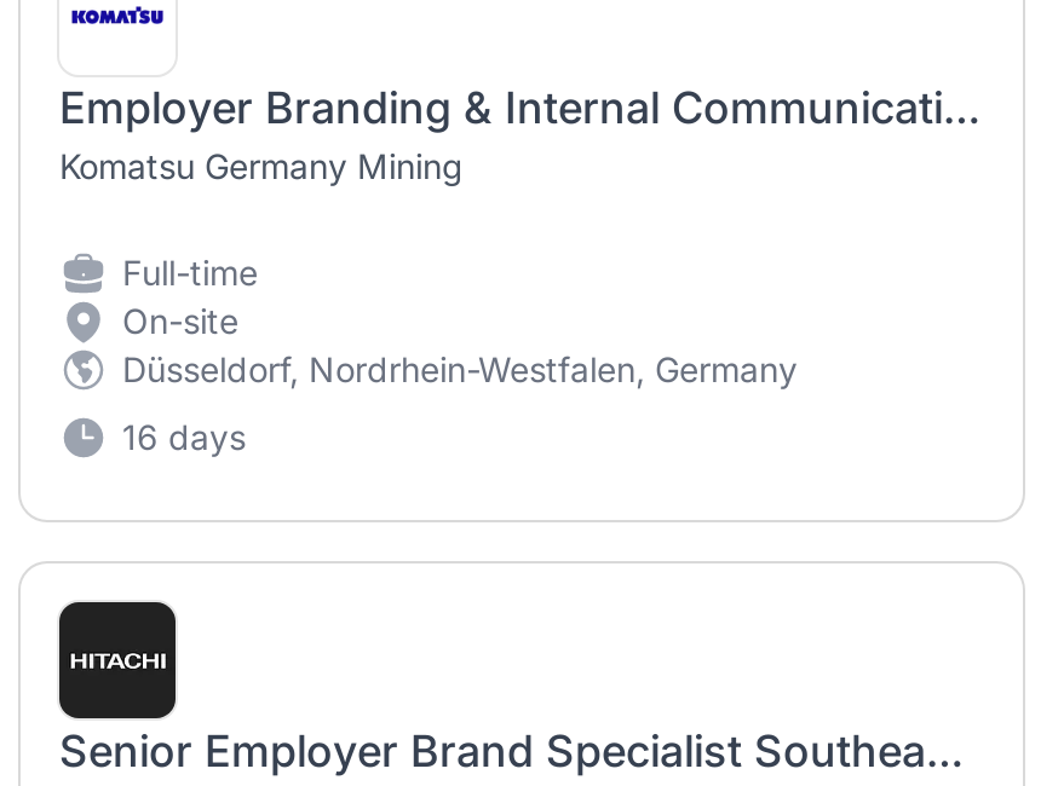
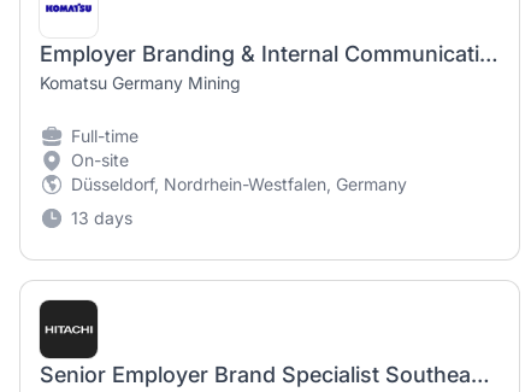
[122,417,246,458] 16 days -> [71,208,132,228] 13 days

